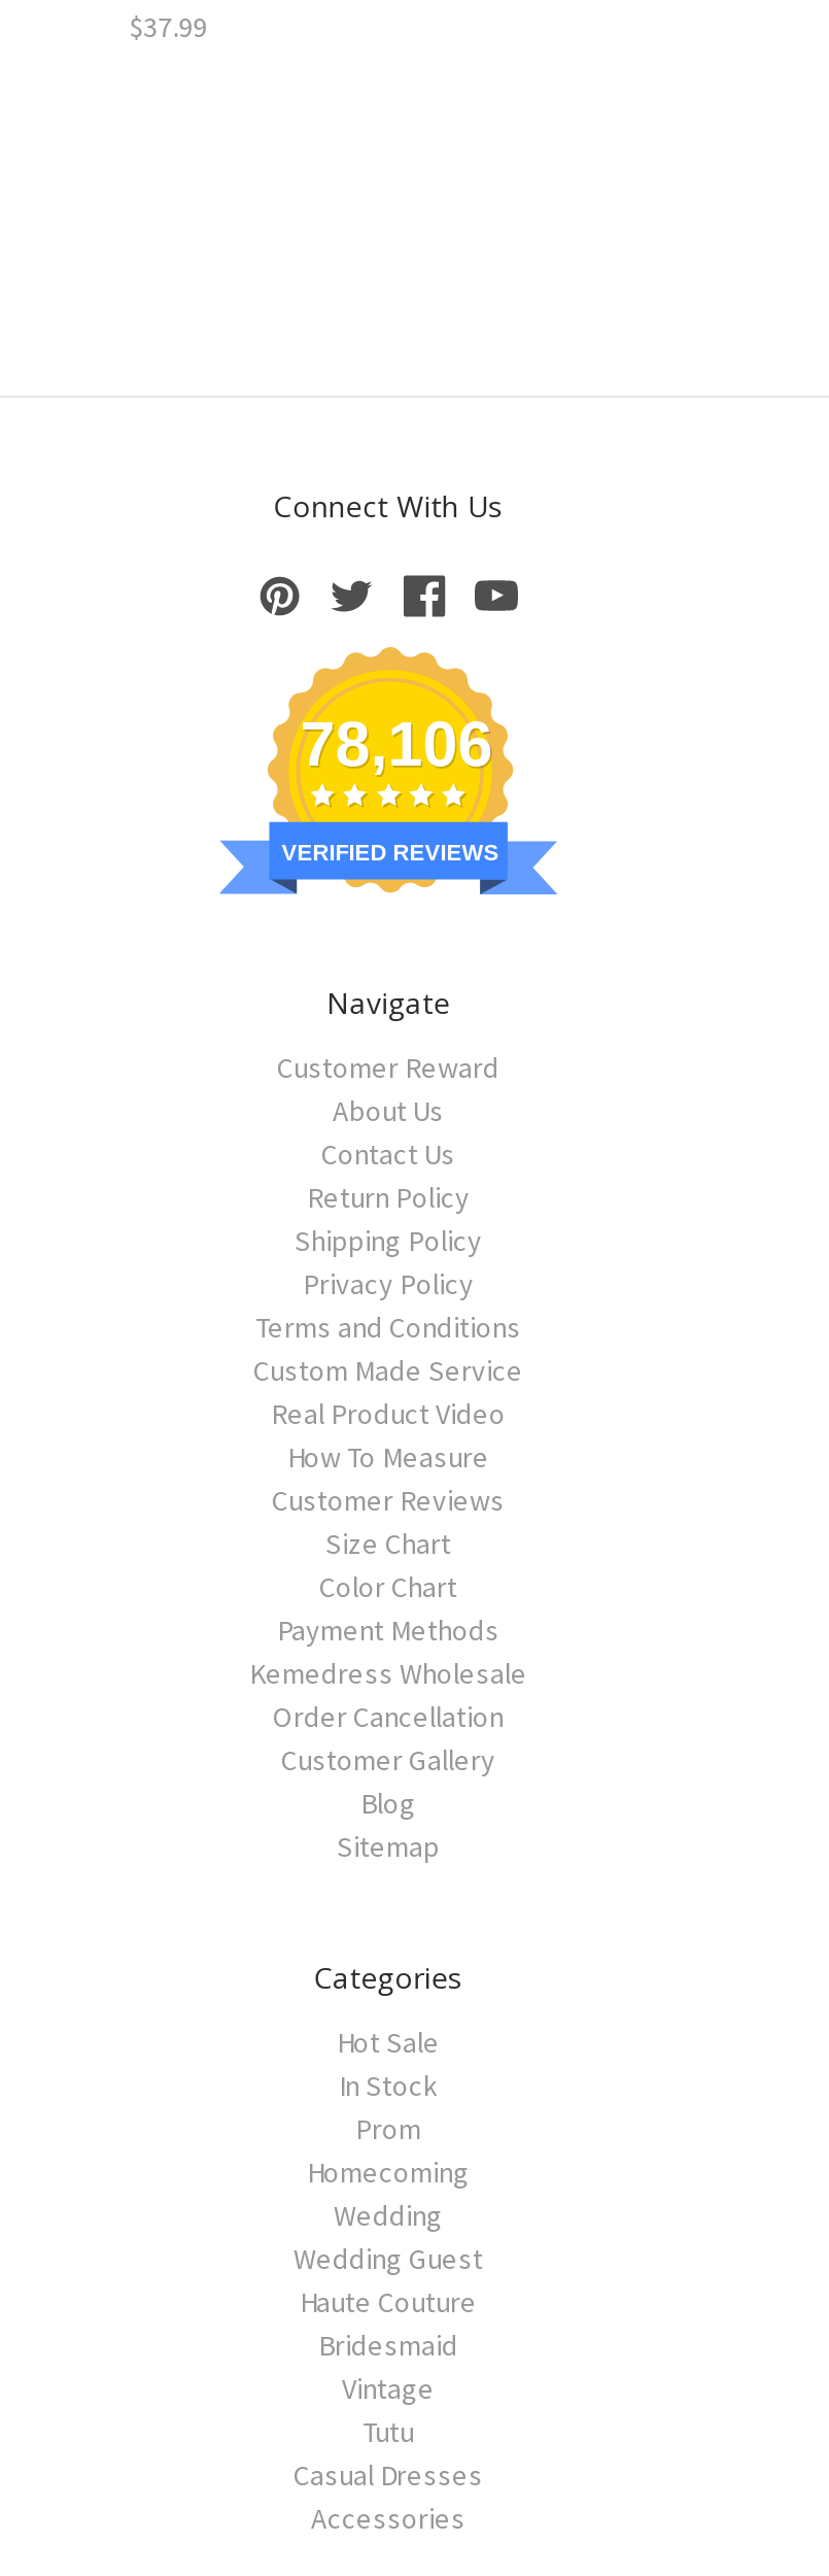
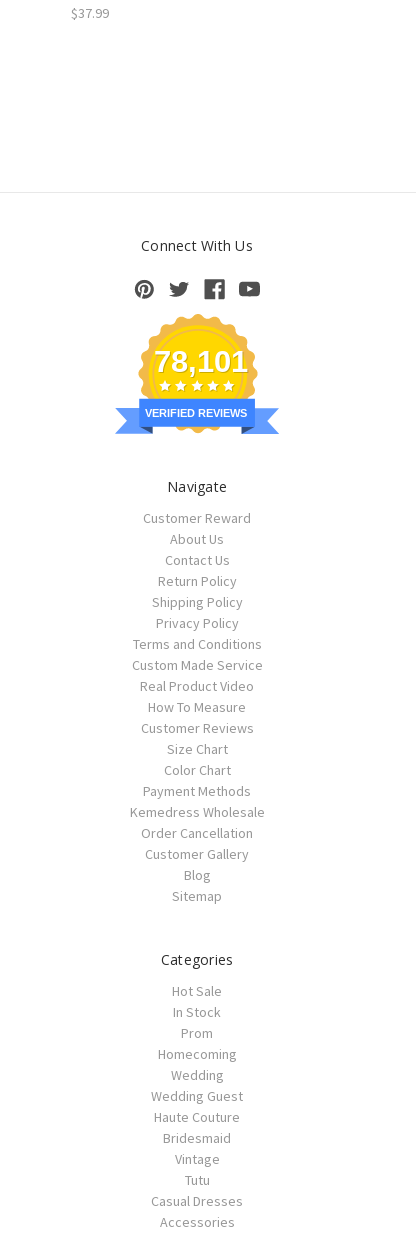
[299,707,492,779] 78,106 -> [154,343,248,378] 78,101

